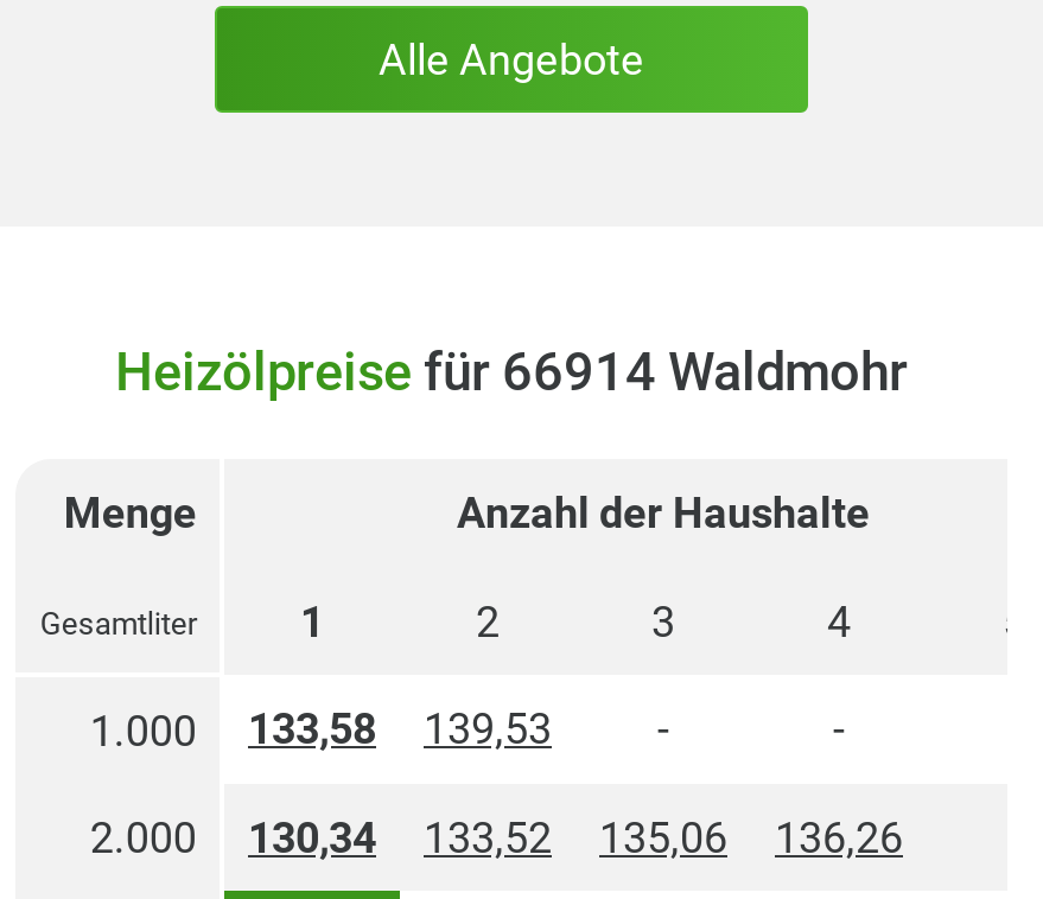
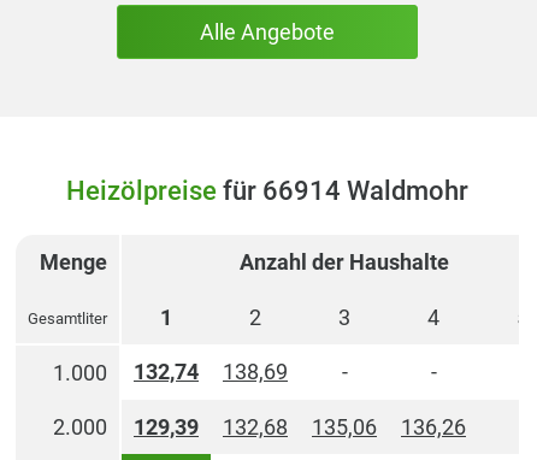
[248,703,376,753] 133,58 -> [134,359,199,384] 132,74
[424,703,552,753] 139,53 -> [223,359,288,384] 138,69
[248,812,376,862] 130,34 -> [134,414,199,440] 129,39
[424,812,552,862] 133,52 -> [223,414,288,440] 132,68

